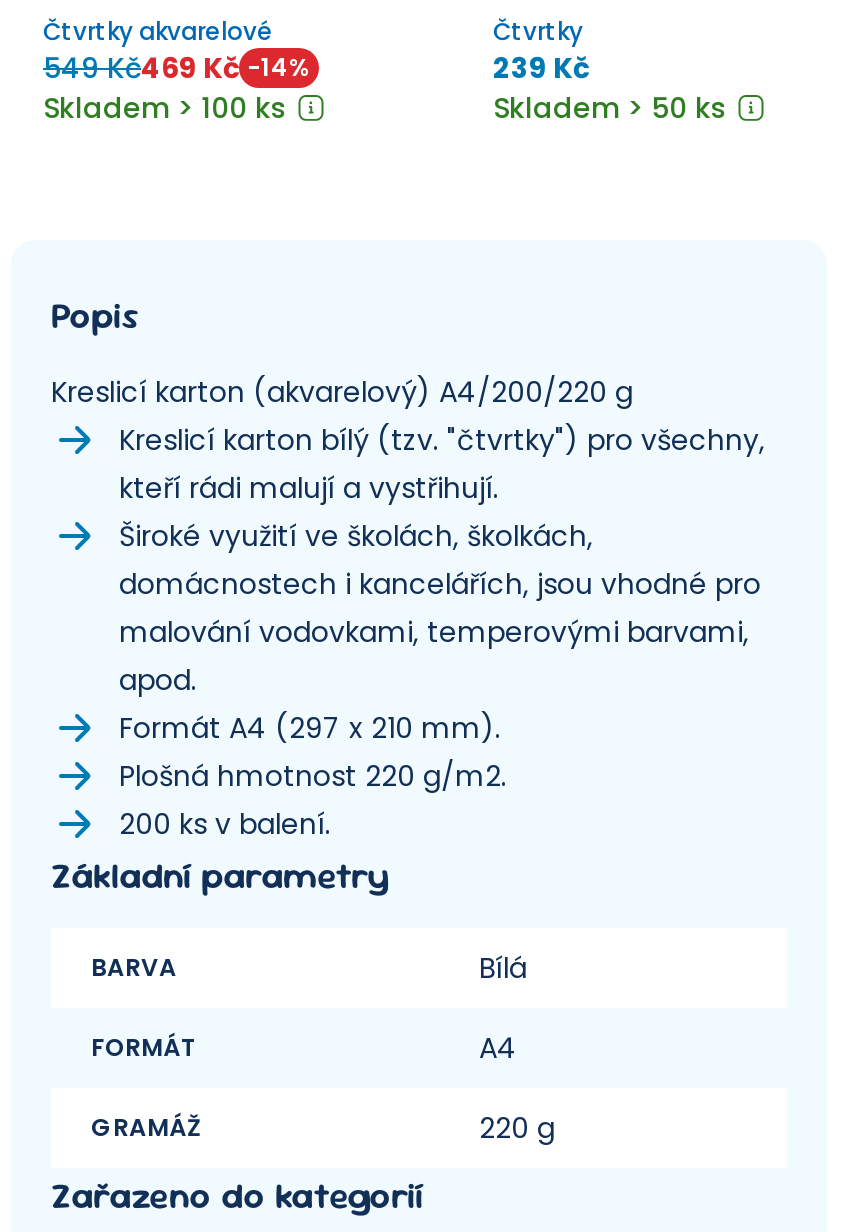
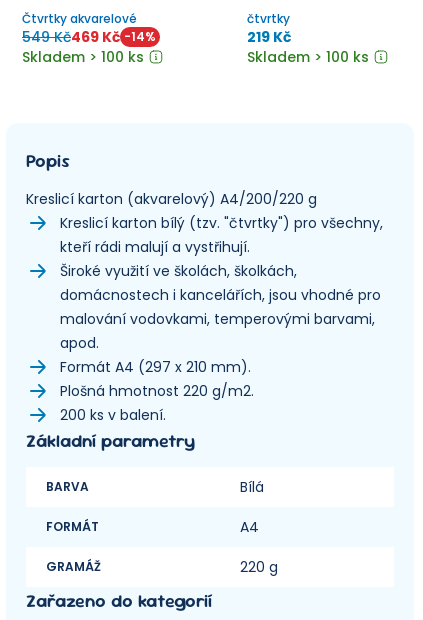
[493,14,727,128] Čtvrtky | 239 Kč | Skladem > 50 ks -> [247,10,369,67] čtvrtky | 219 Kč | Skladem > 100 ks

